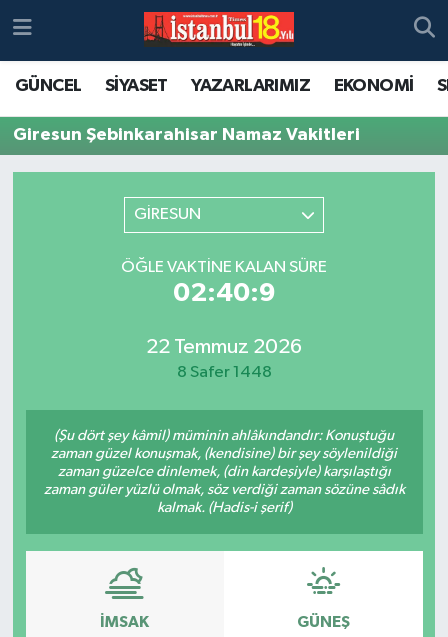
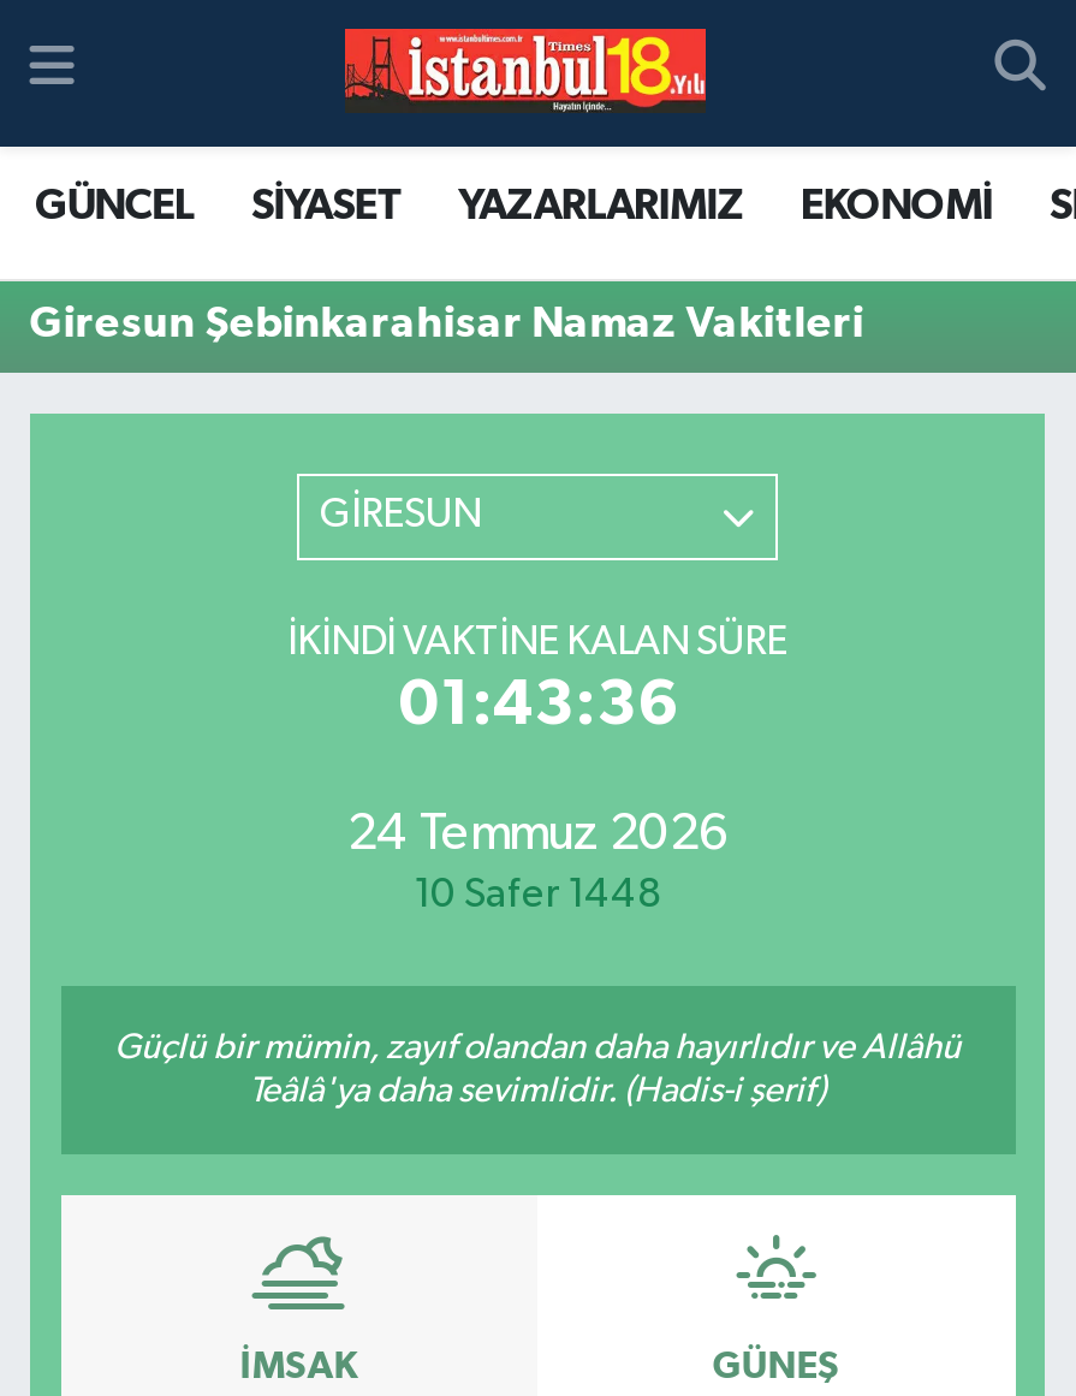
[121,259,327,306] ÖĞLE VAKTINE KALAN SÜRE | 02:40:9 -> [287,623,787,736] İKINDI VAKTINE KALAN SÜRE | 01:43:36
[146,336,302,381] 22 Temmuz 2026 | 8 Safer 1448 -> [347,807,727,915] 24 Temmuz 2026 | 10 Safer 1448
[43,428,404,515] (Şu dört şey kâmil) müminin ahlâkındandır: Konuştuğu | zaman güzel konuşmak, (kendisine) bir şey söylenildiği | zaman güzelce dinlemek, (din kardeşiyle) karşılaştığı | zaman güler yüzlü olmak, söz verdiği zaman sözüne sâdık | kalmak. (Hadis-i şerif) -> [114,1030,961,1109] Güçlü bir mümin, zayıf olandan daha hayırlıdır ve Allâhü | Teâlâ'ya daha sevimlidir. (Hadis-i şerif)

